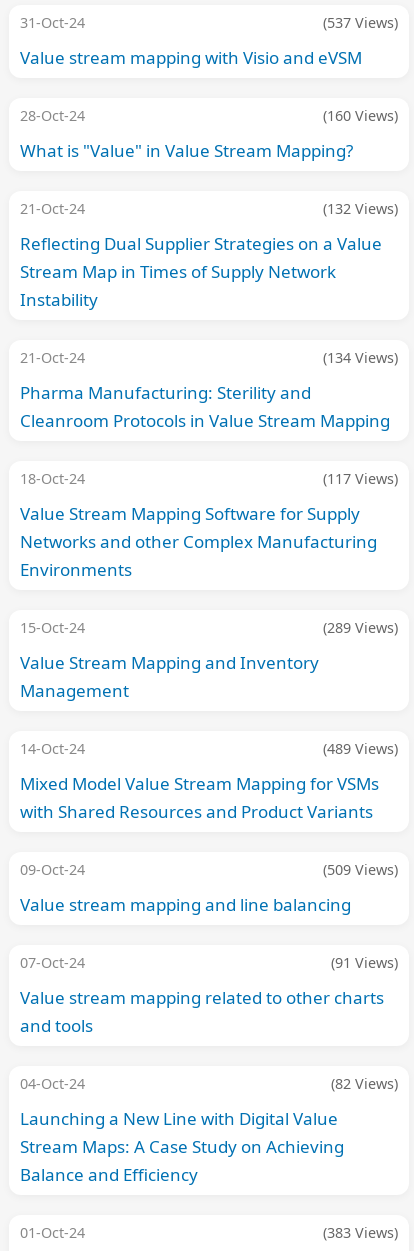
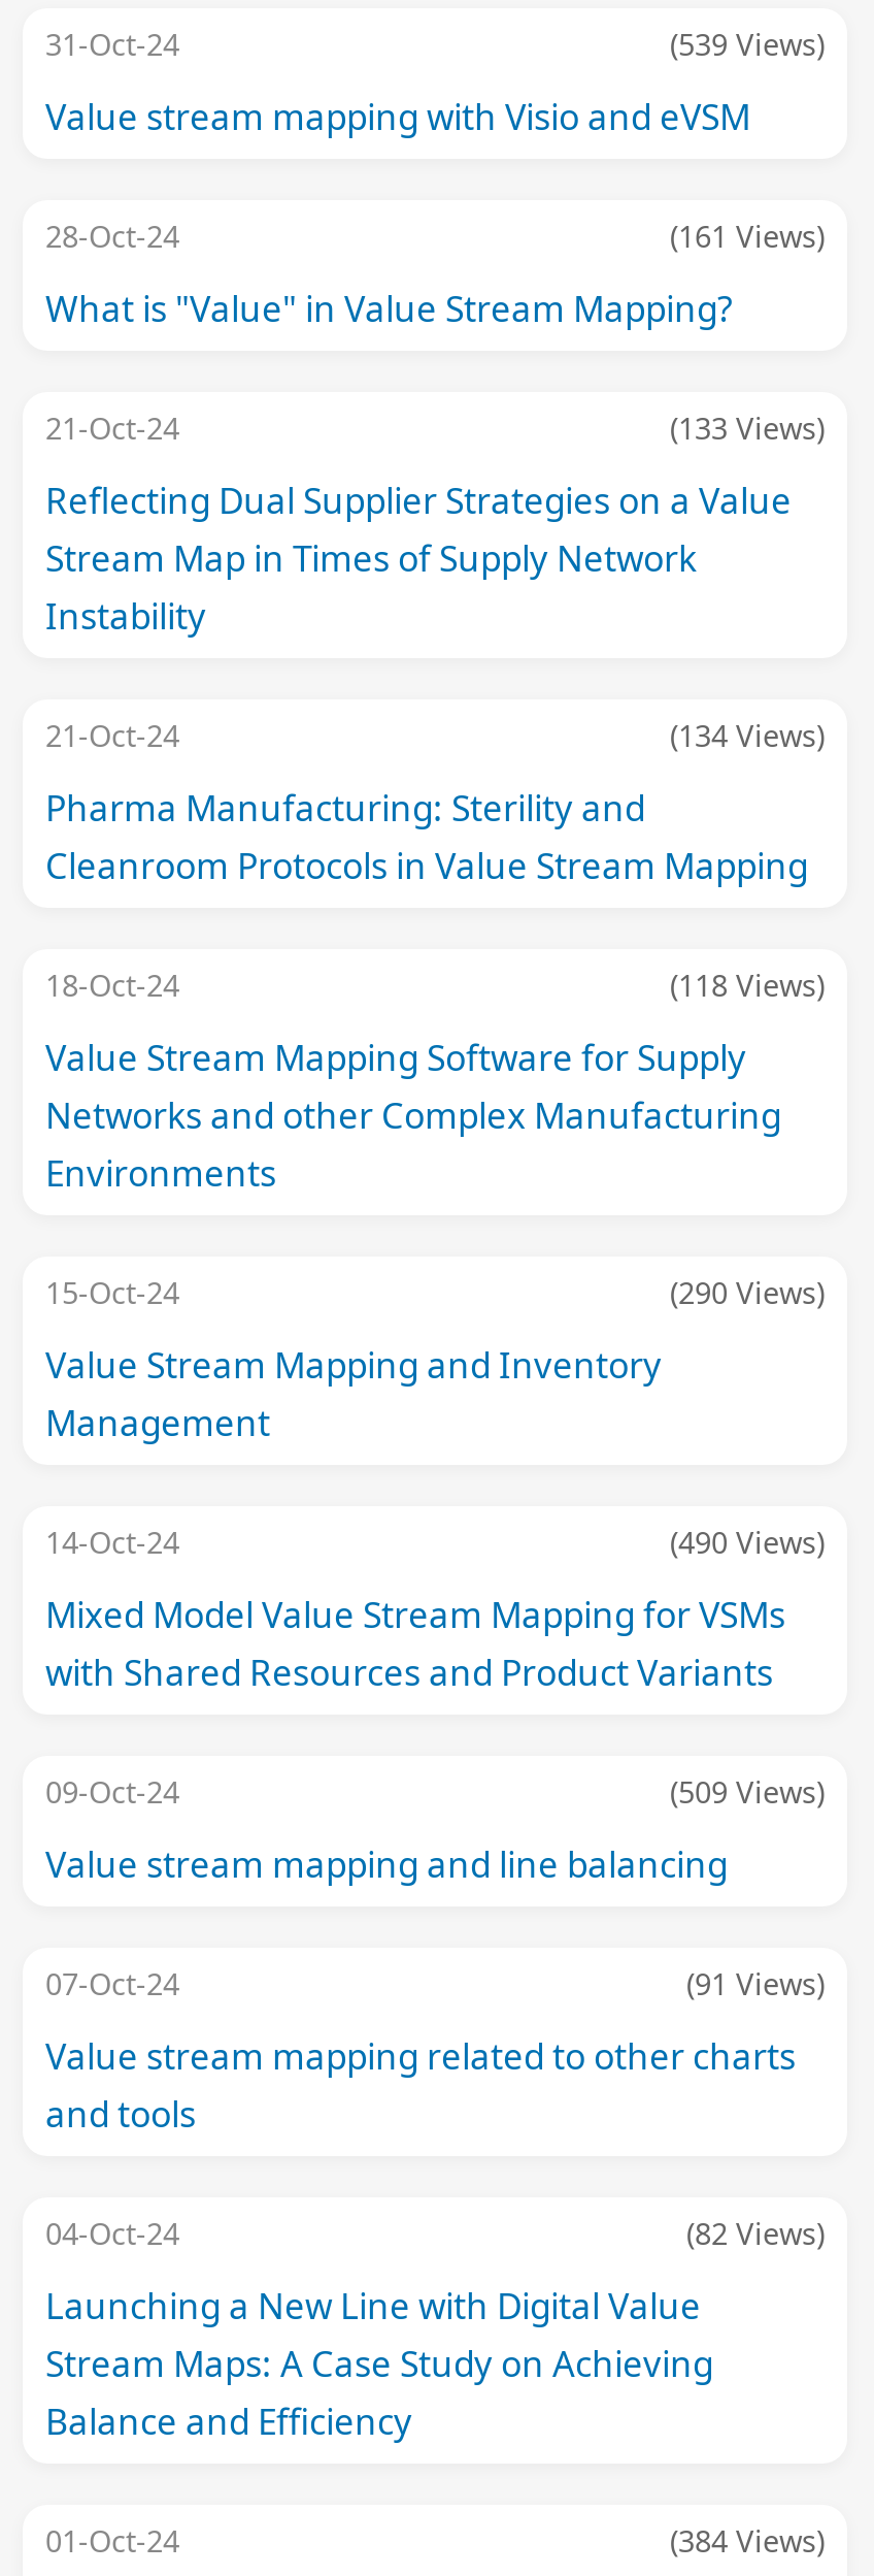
[323,13,398,32] (537 Views) -> [670,25,825,64] (539 Views)
[323,106,398,125] (160 Views) -> [670,217,825,256] (161 Views)
[323,199,398,218] (132 Views) -> [670,409,825,448] (133 Views)
[323,469,398,488] (117 Views) -> [670,966,825,1005] (118 Views)
[323,618,398,637] (289 Views) -> [670,1273,825,1312] (290 Views)
[323,739,398,758] (489 Views) -> [670,1523,825,1562] (490 Views)
[323,1223,398,1242] (383 Views) -> [670,2521,825,2561] (384 Views)

